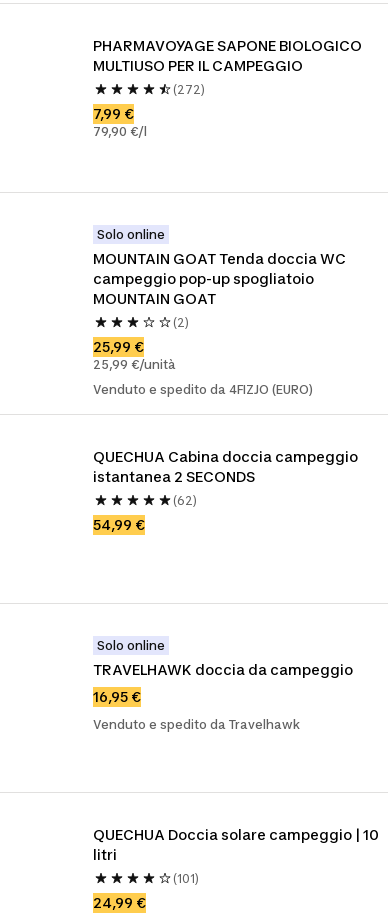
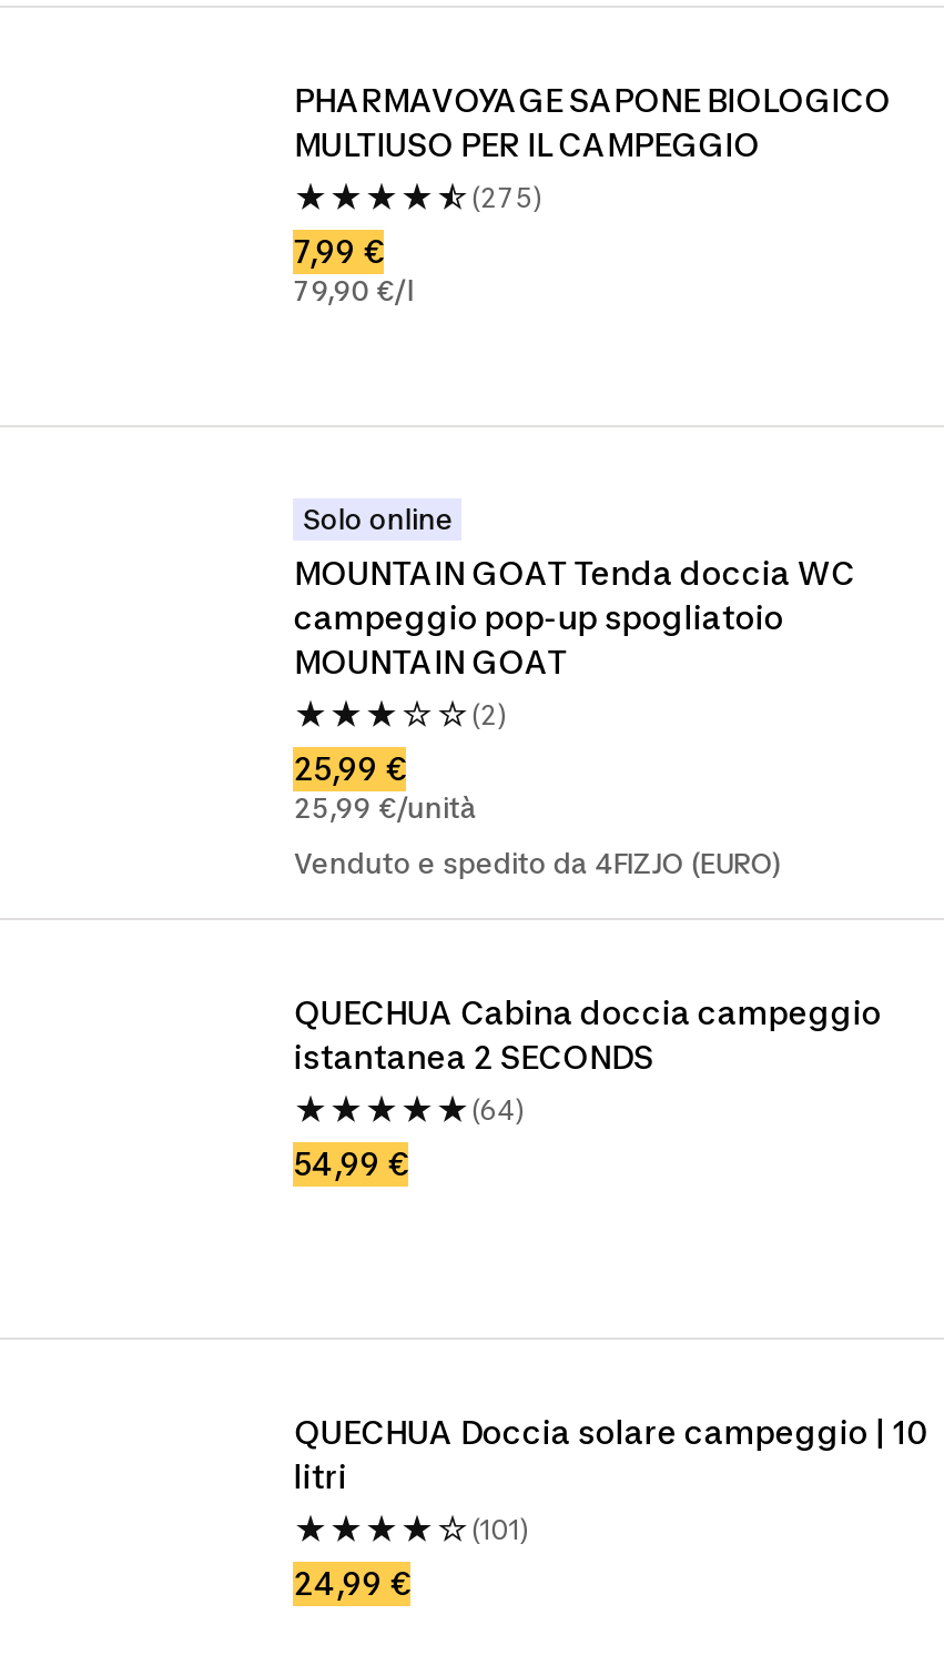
[173,82,205,97] (272) -> [471,181,542,214] (275)
[173,493,197,508] (62) -> [471,1093,524,1127] (64)
[93,638,353,732] Solo online | TRAVELHAWK doccia da campeggio | 16,95 € | Venduto e spedito da Travelhawk -> none

